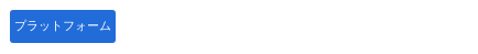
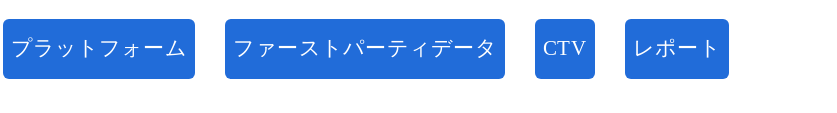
none -> [233,38,721,60] ファーストパーティデータ | CTV | レポート

